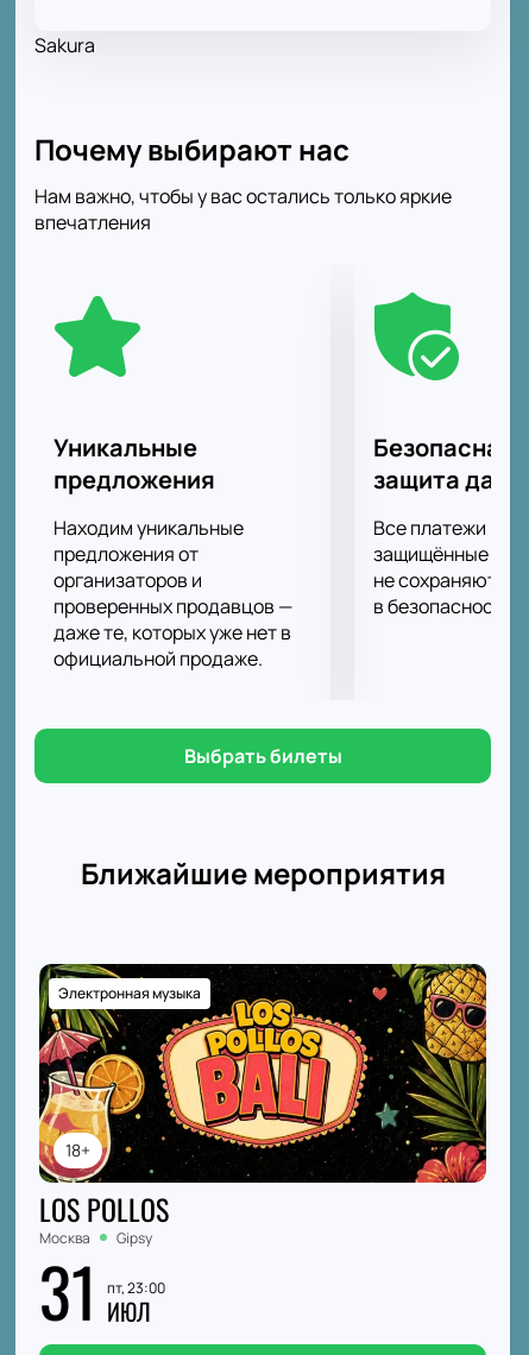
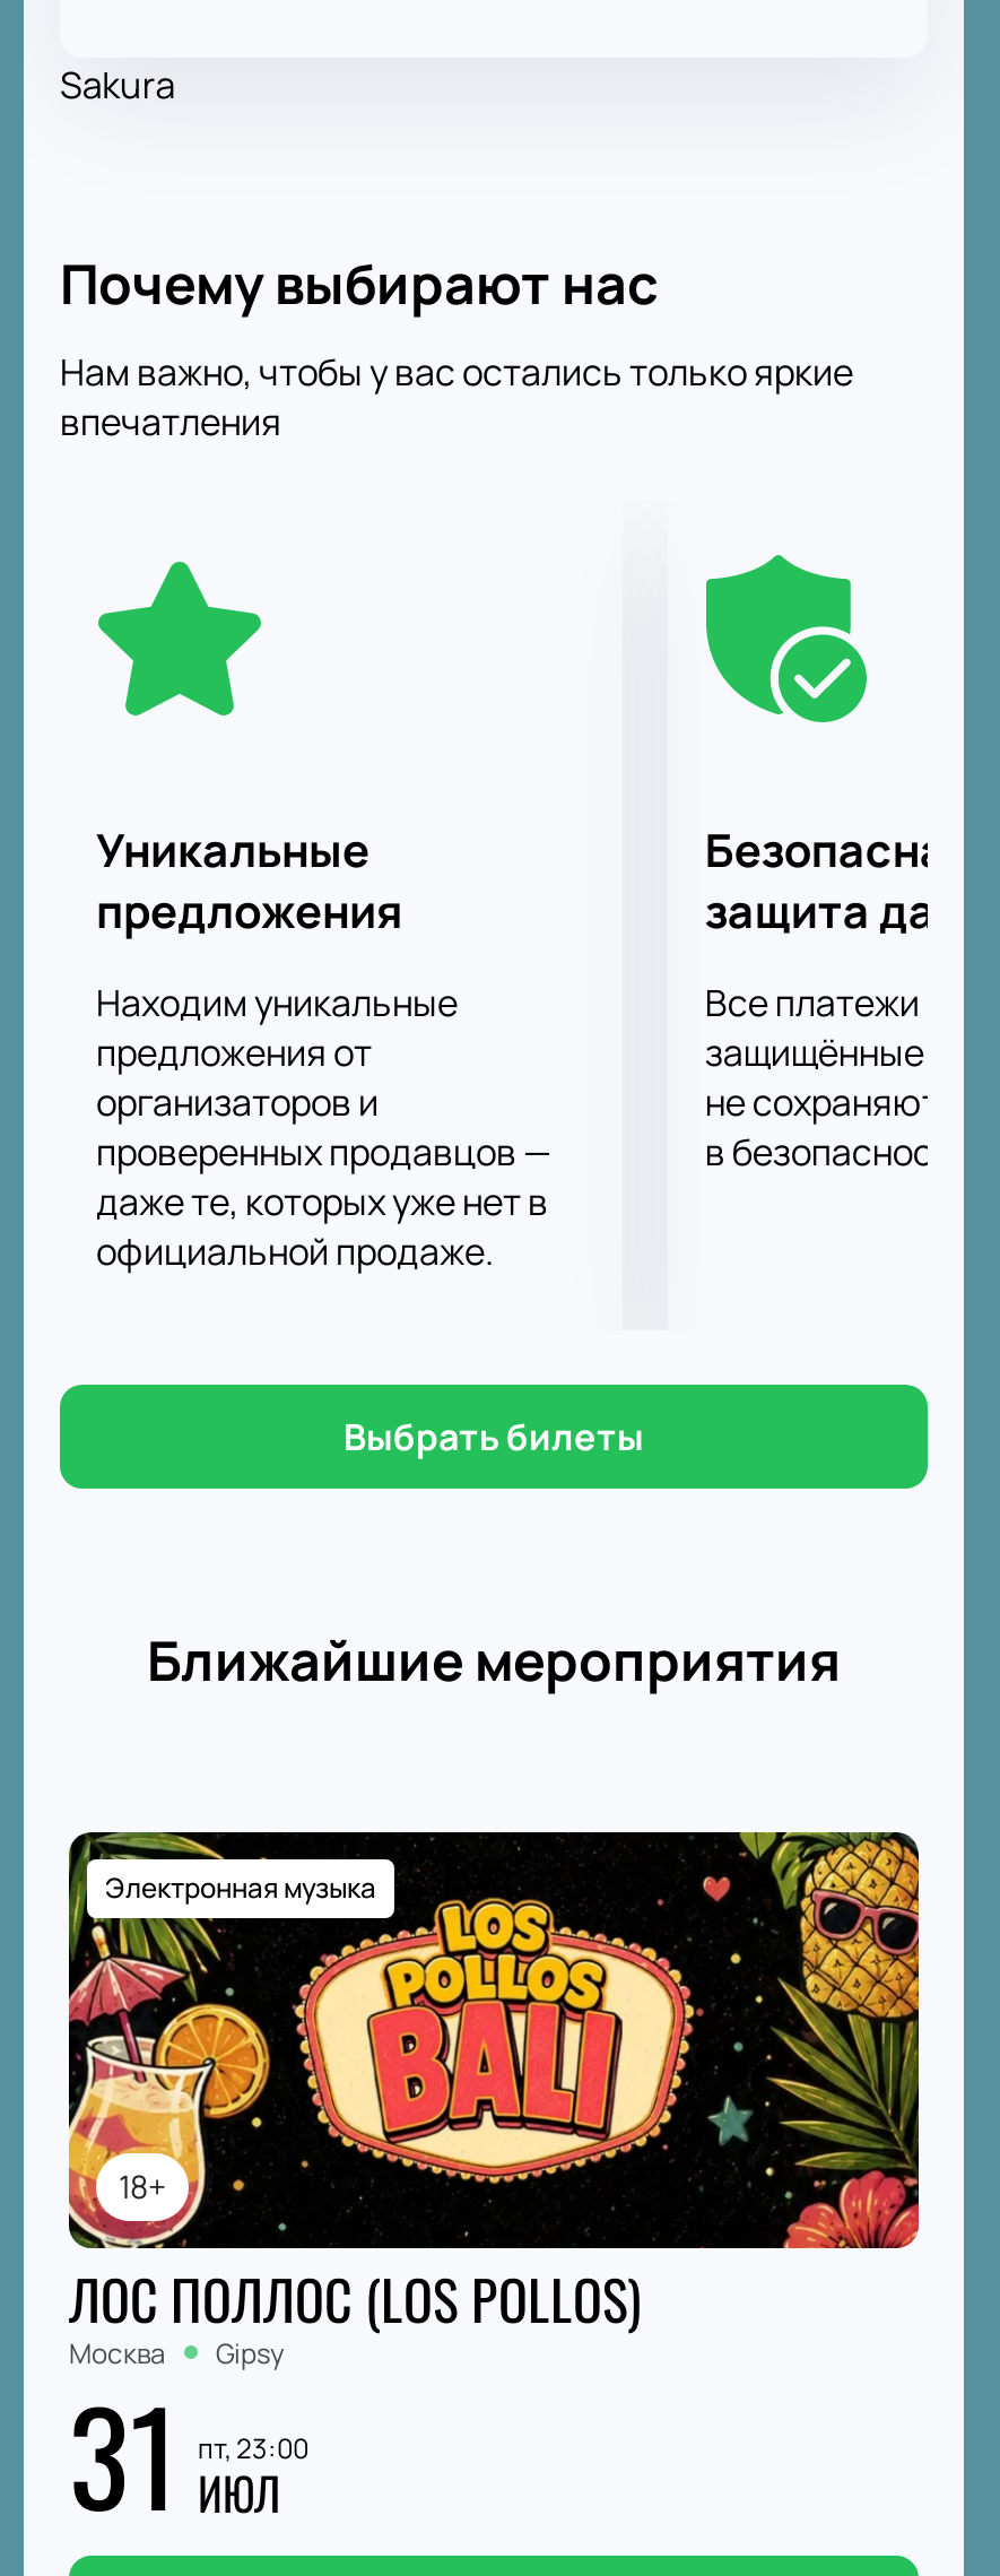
[39,1188,169,1231] LOS POLLOS -> [69,2258,641,2339] ЛОС ПОЛЛОС (LOS POLLOS)

